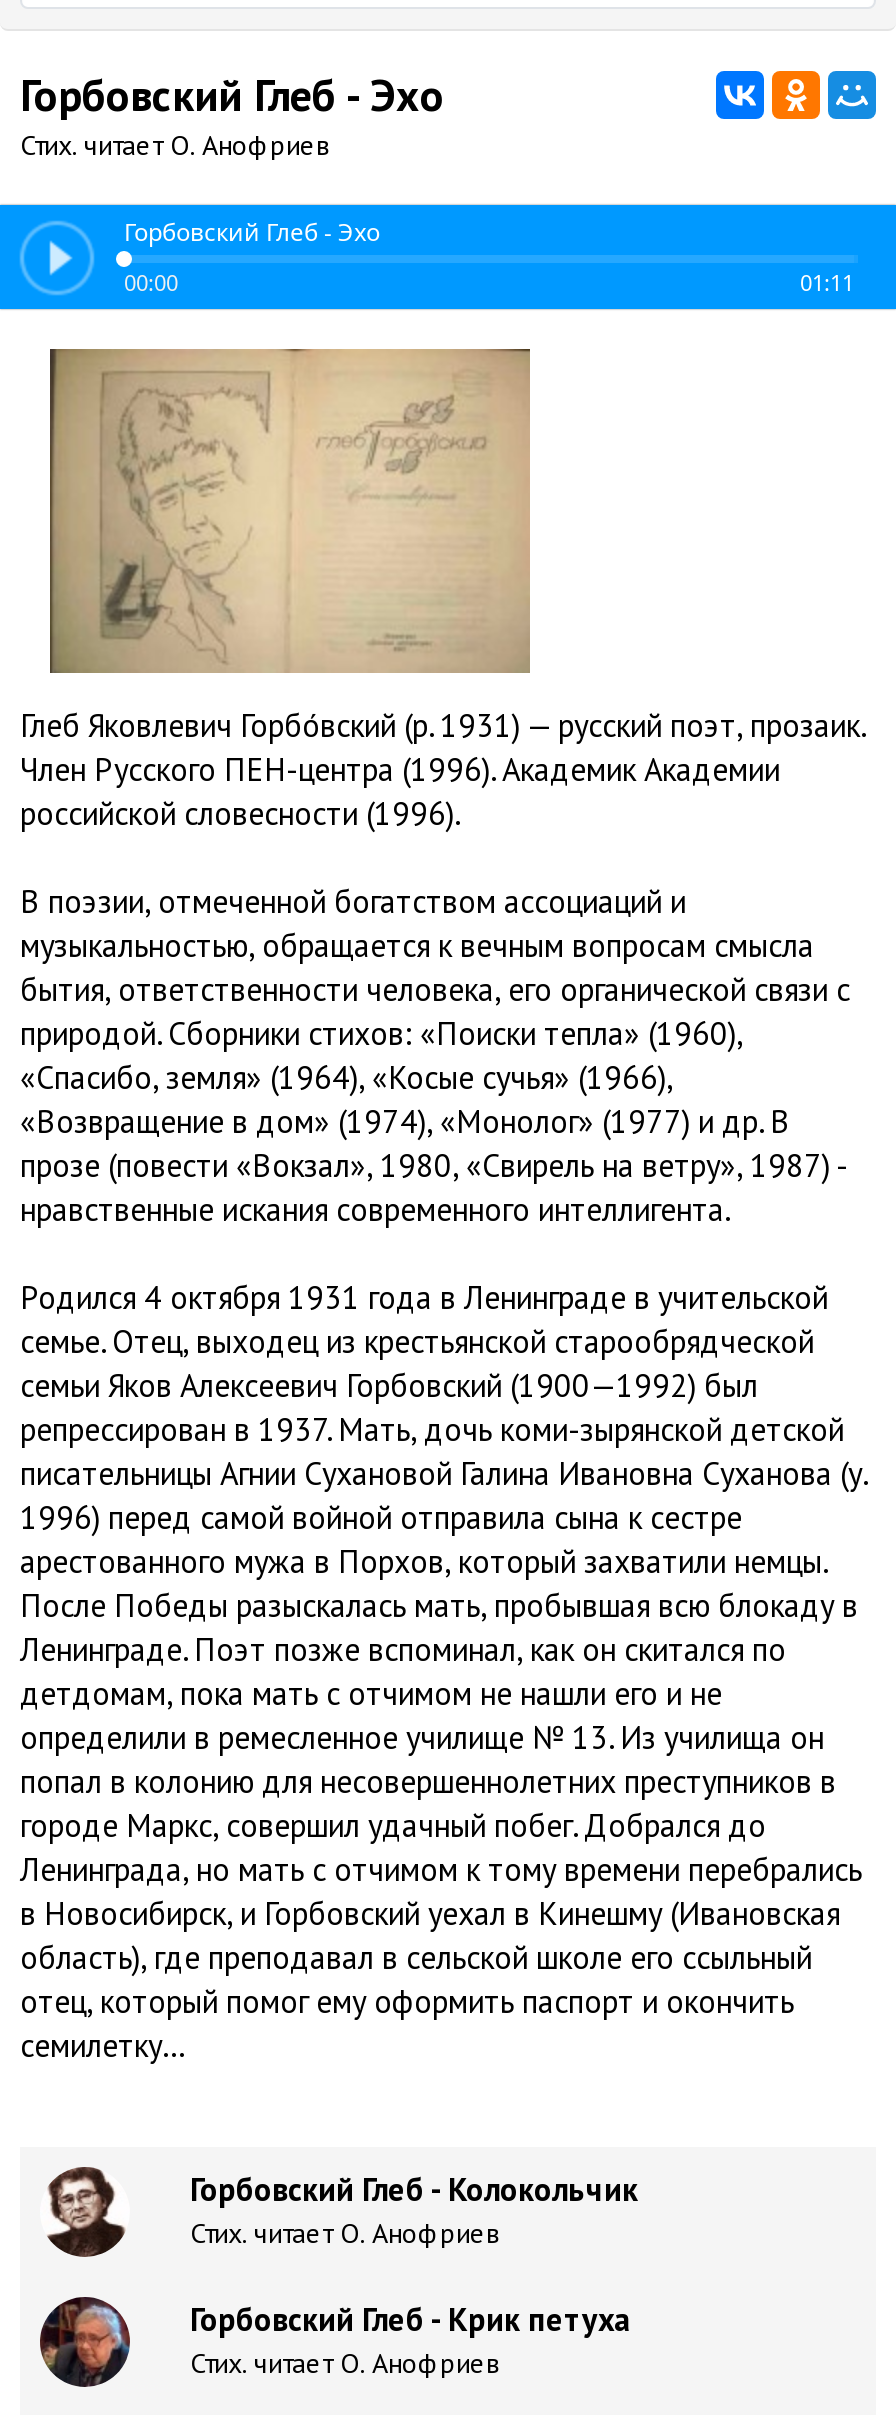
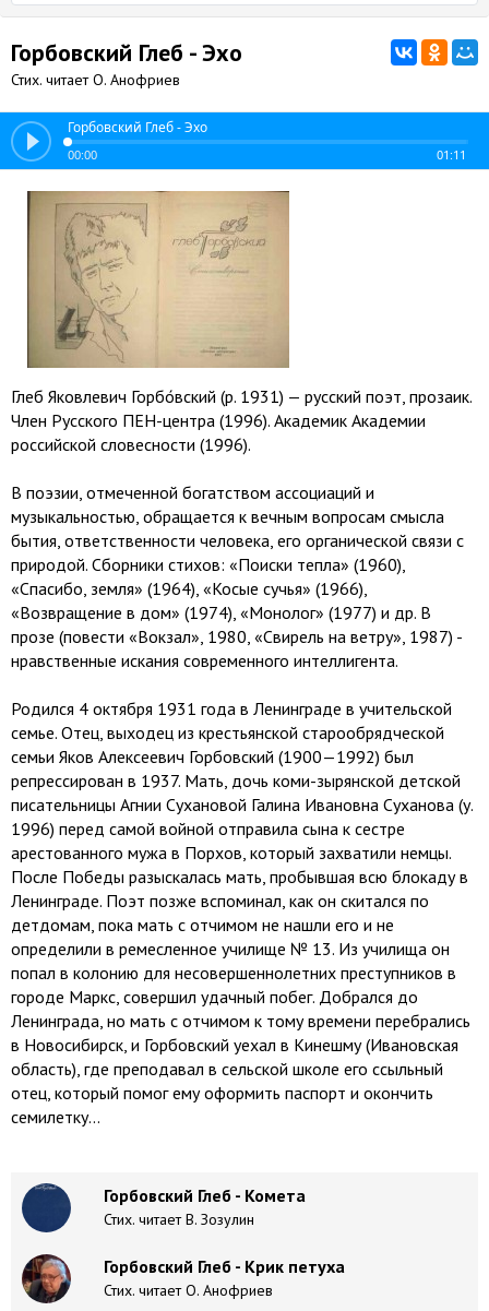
[40,2167,638,2257] [image] | Горбовский Глеб - Колокольчик -> [21,1183,306,1232] [image] | Горбовский Глеб - Комета
[190,2215,500,2251] Стих. читает О. Анофриев -> [104,1209,254,1229] Стих. читает В. Зозулин

